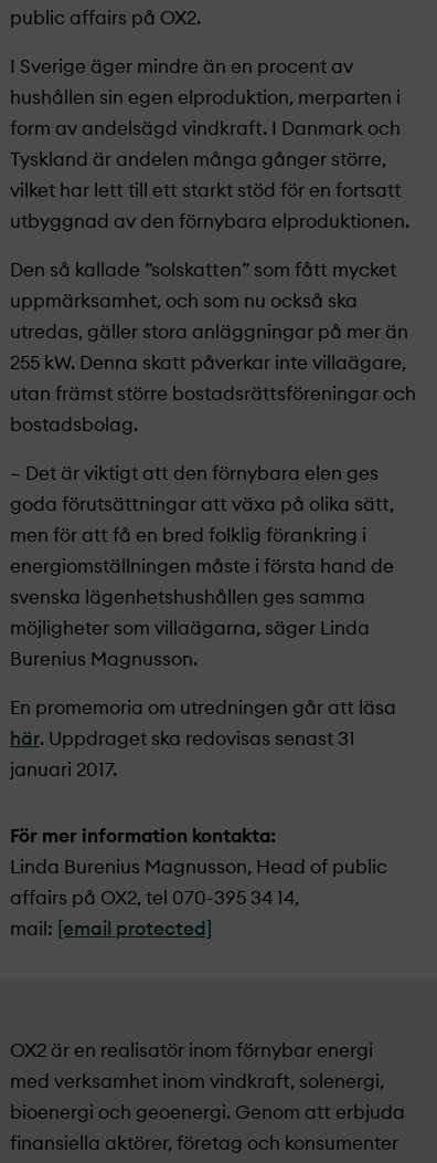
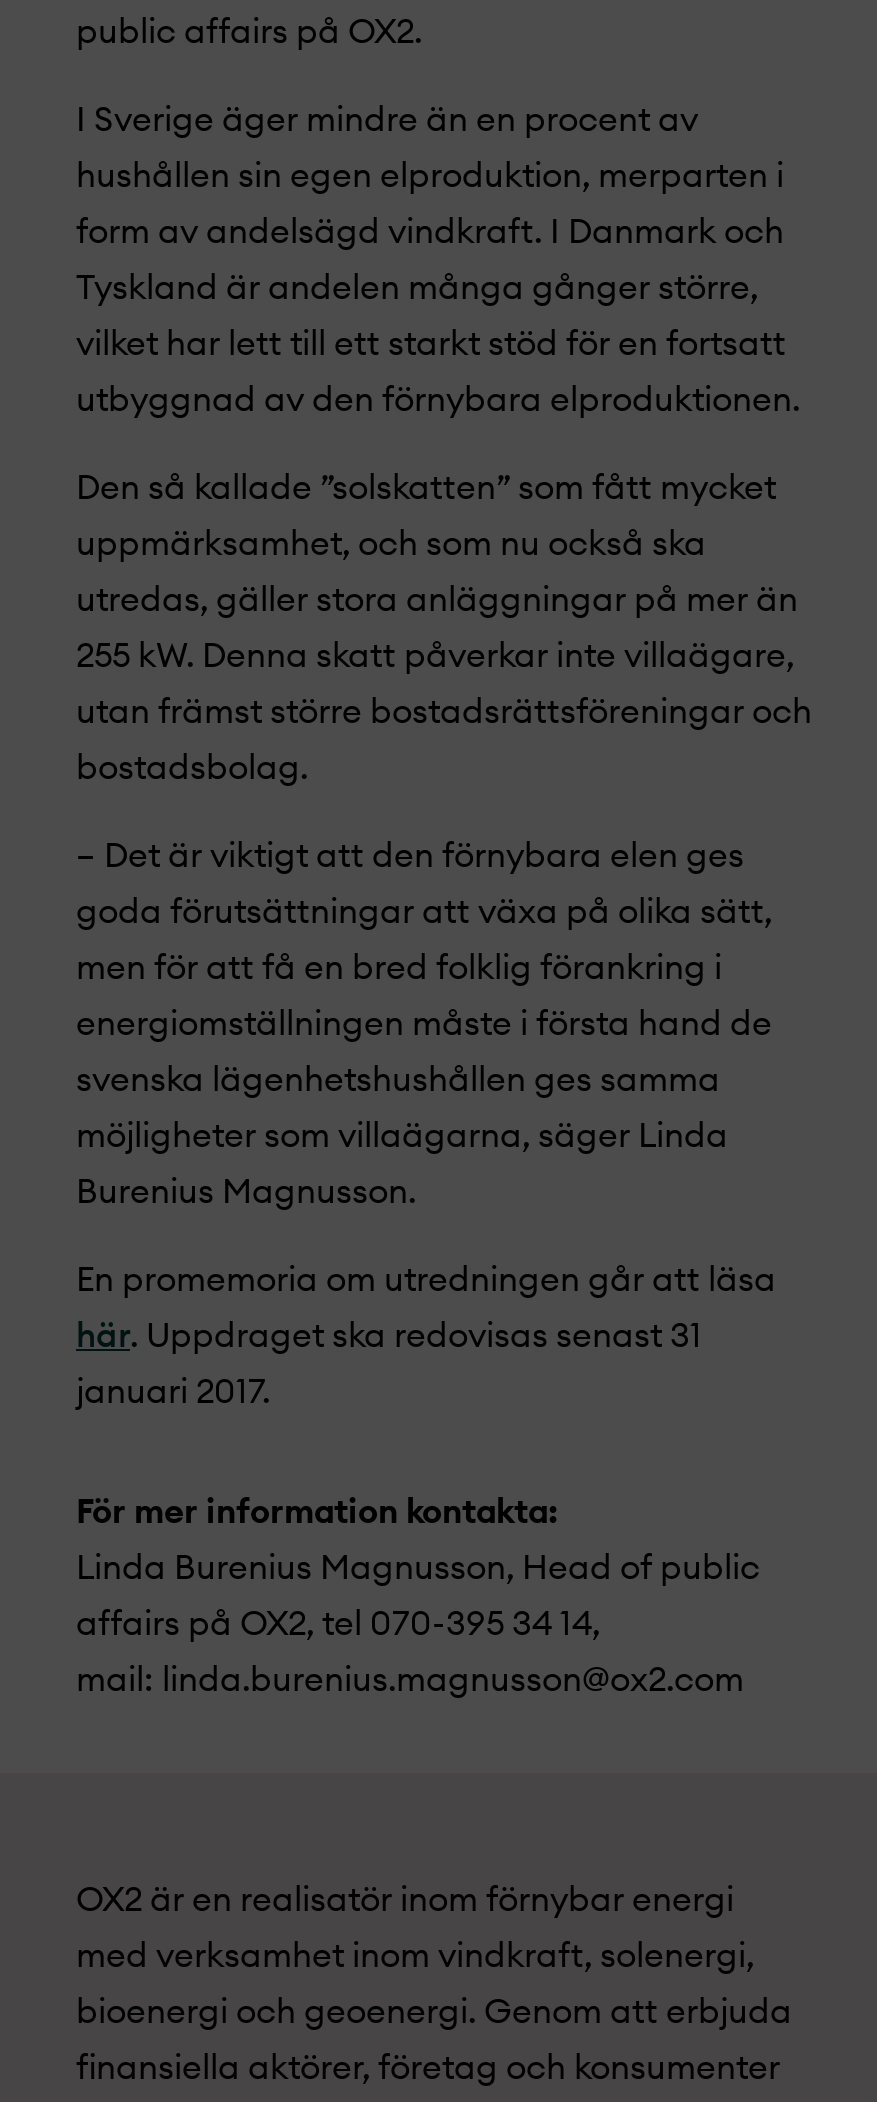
[10,920,212,939] mail: [email protected] -> [76,1663,744,1697] mail: linda.burenius.magnusson@ox2.com

